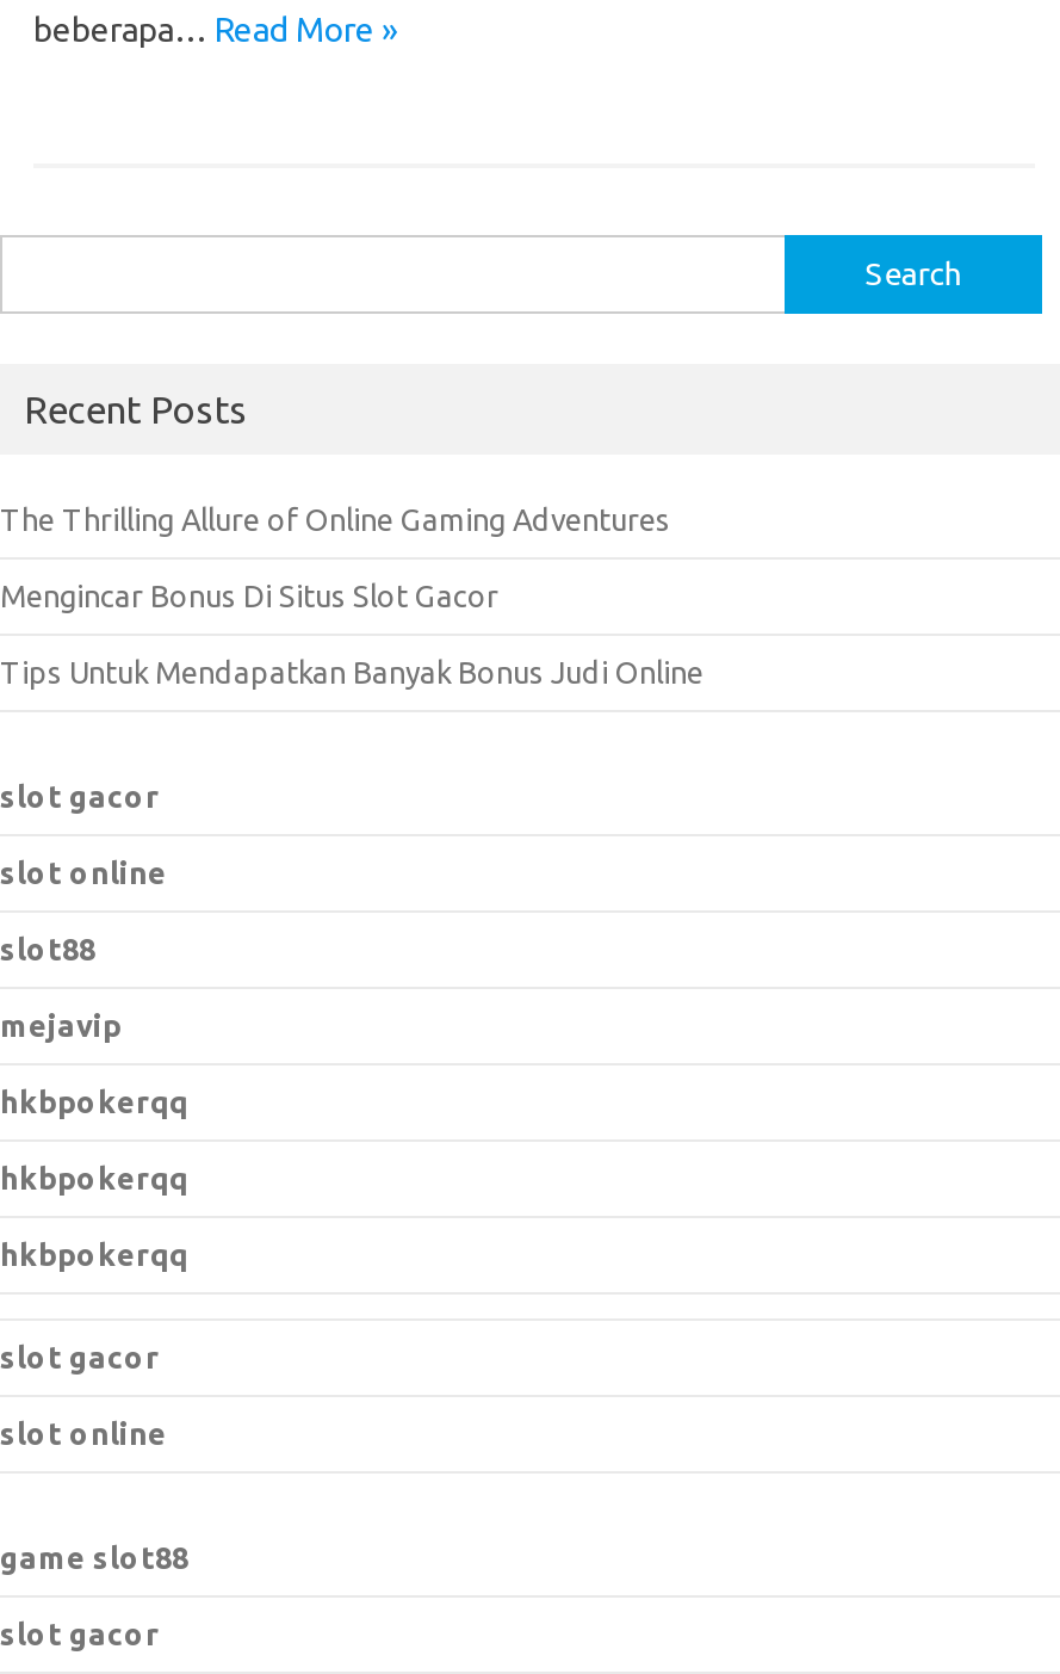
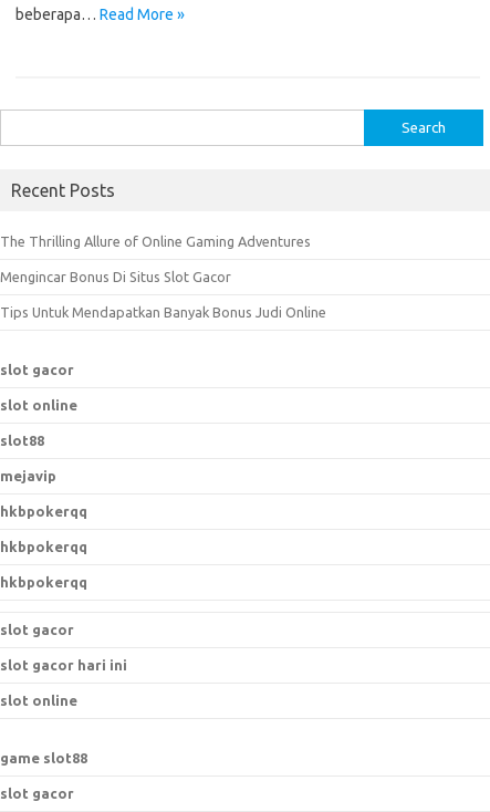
none -> [0,657,127,673] slot gacor hari ini

